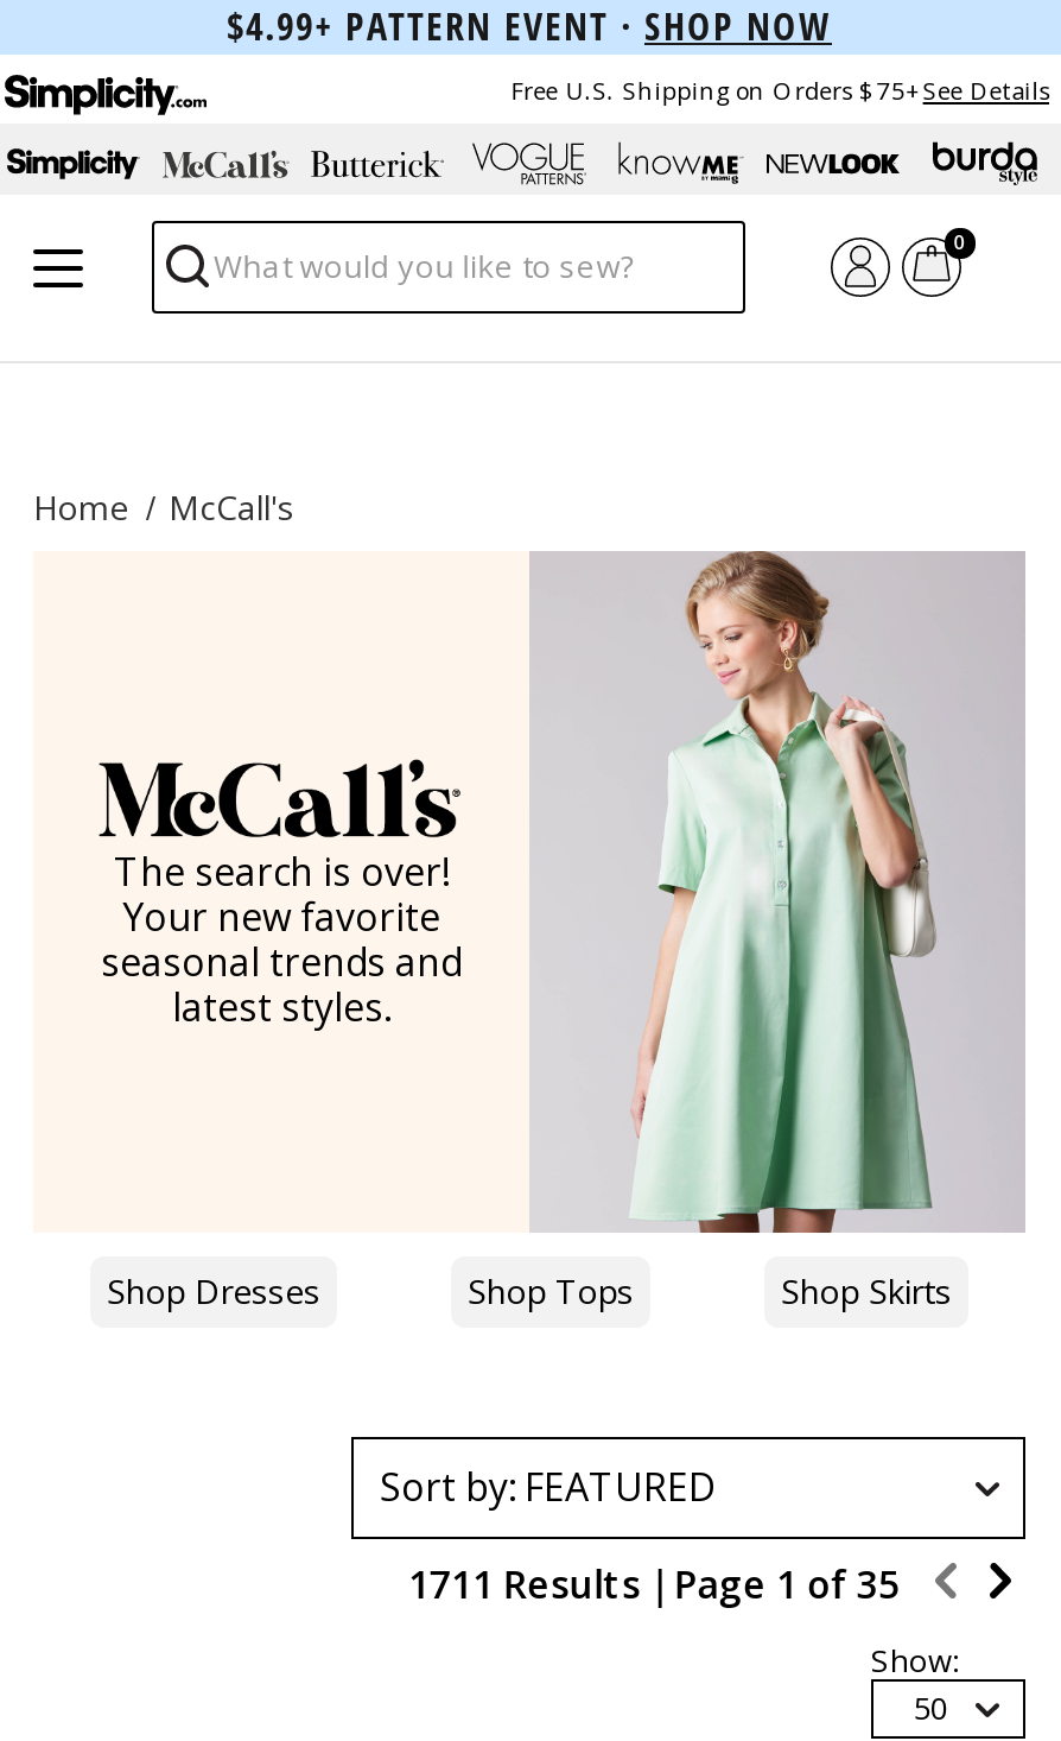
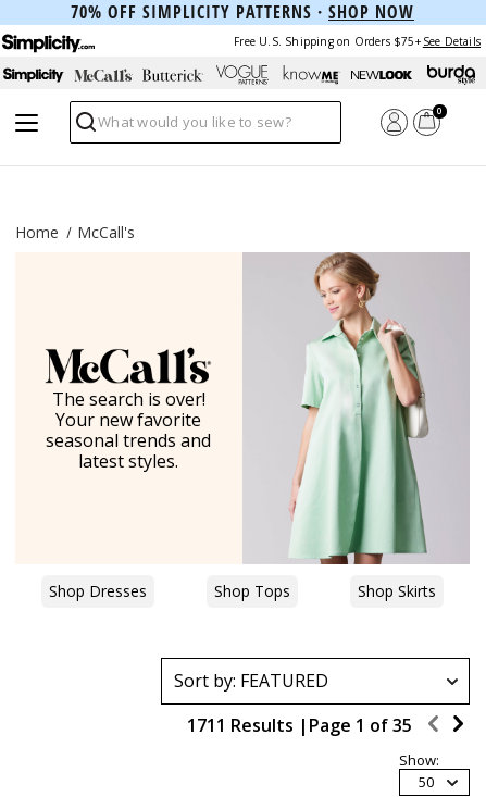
[227,0,832,52] $4.99+ PATTERN EVENT · SHOP NOW -> [71,0,414,24] 70% OFF SIMPLICITY PATTERNS · SHOP NOW

